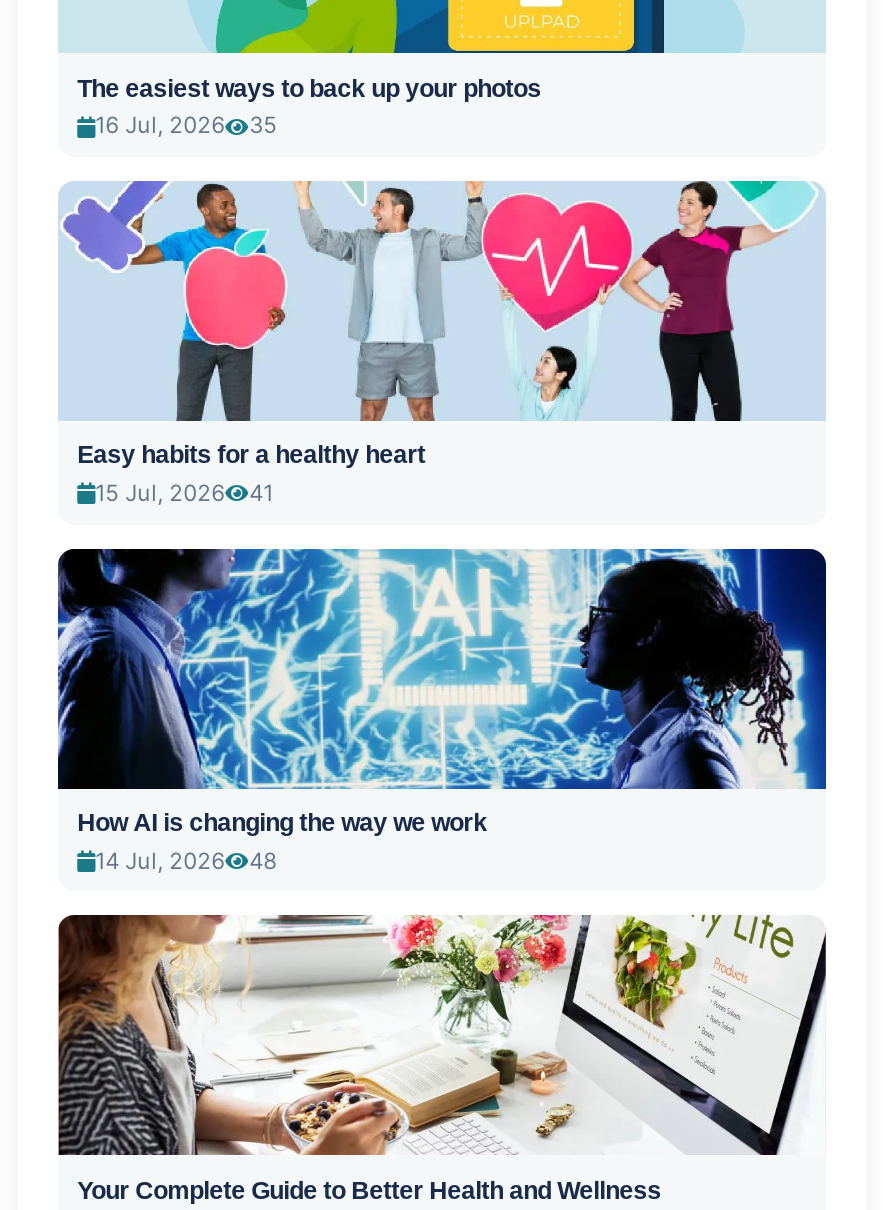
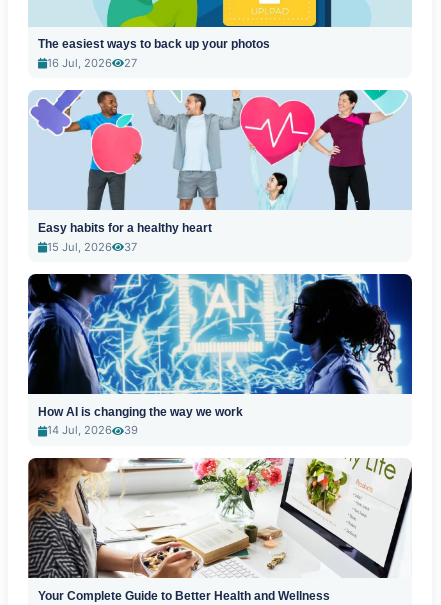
[249,112,277,140] 35 -> [124,56,137,70] 27
[95,479,273,507] 15 Jul, 2026 41 -> [47,240,137,254] 15 Jul, 2026 37
[95,847,277,875] 14 Jul, 2026 48 -> [47,423,138,437] 14 Jul, 2026 39

